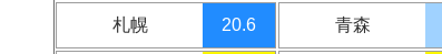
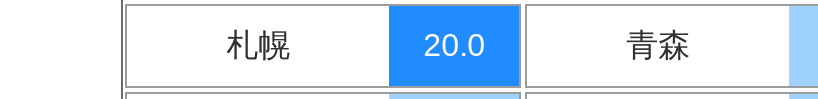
[222,16,256,35] 20.6 -> [423,29,485,63] 20.0

